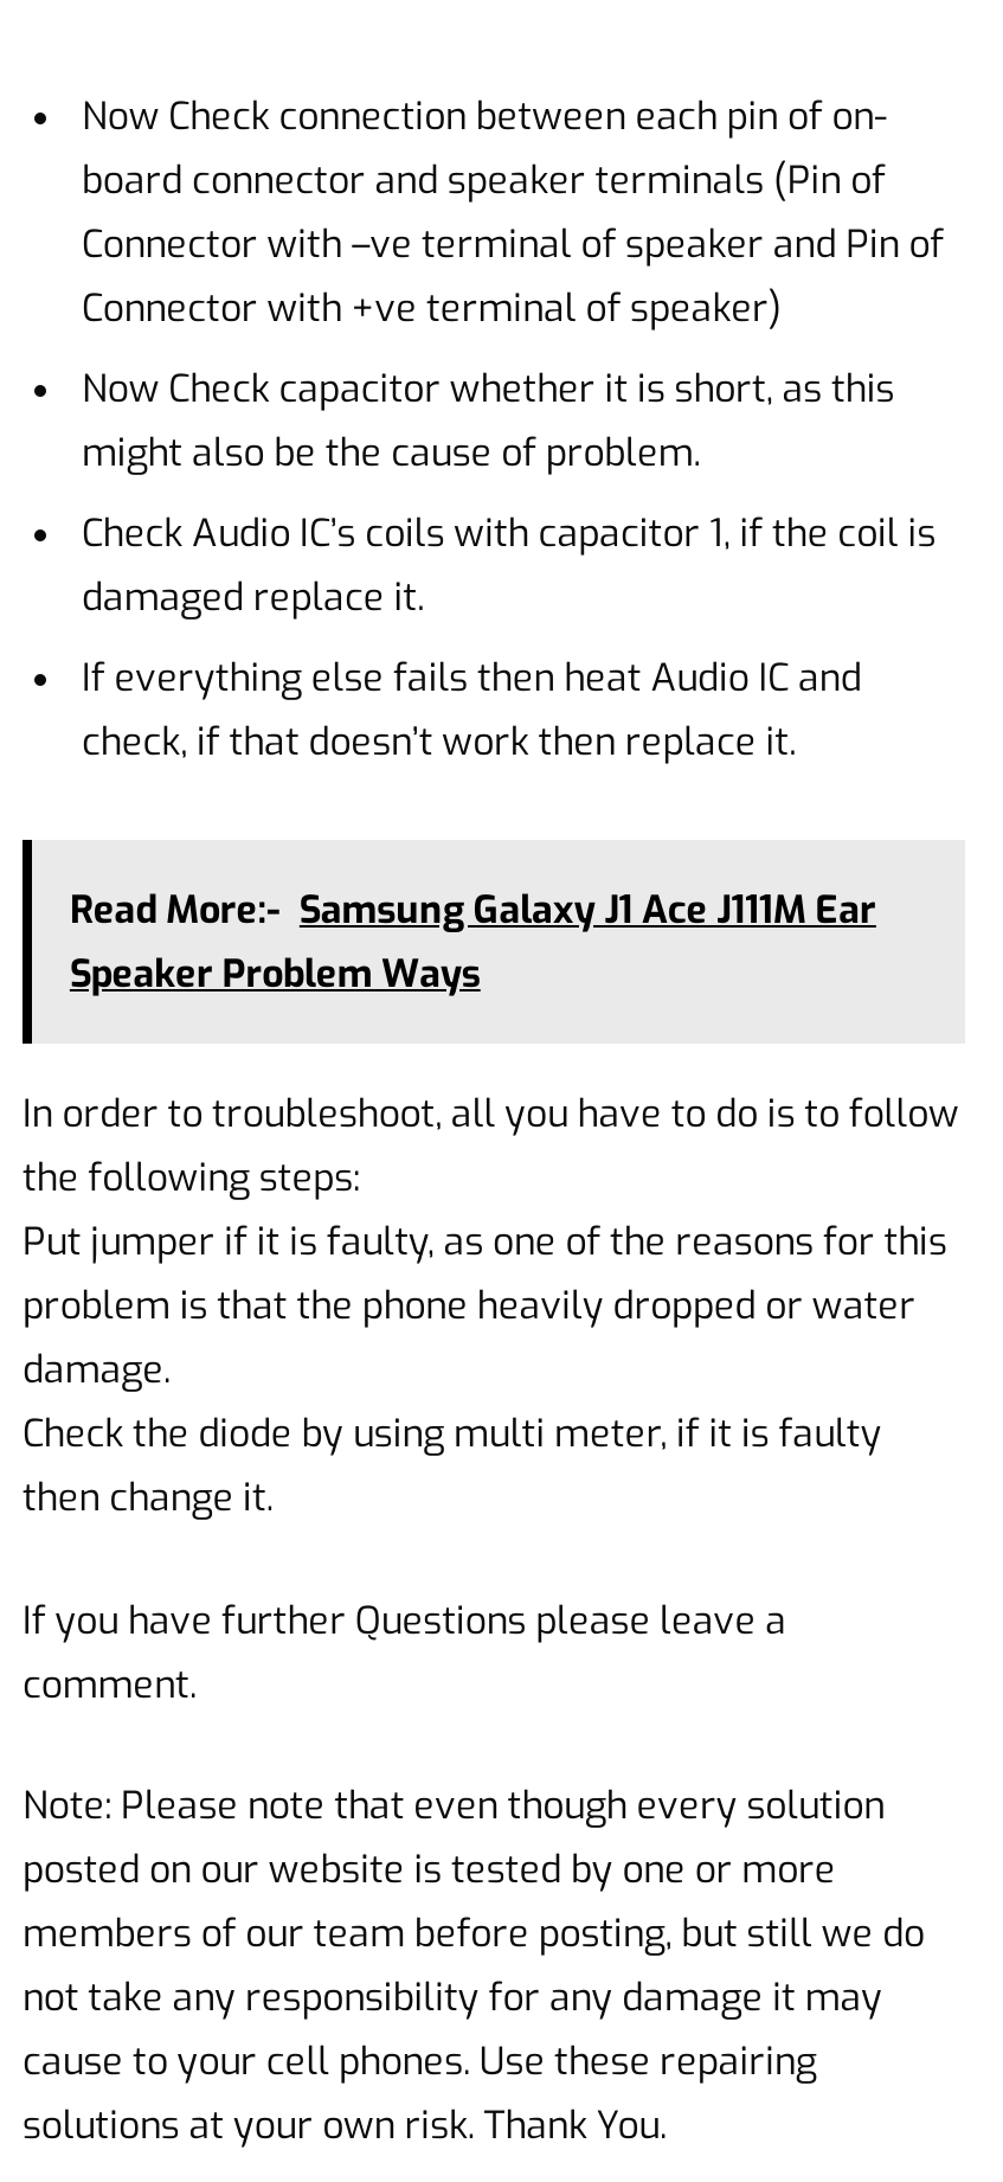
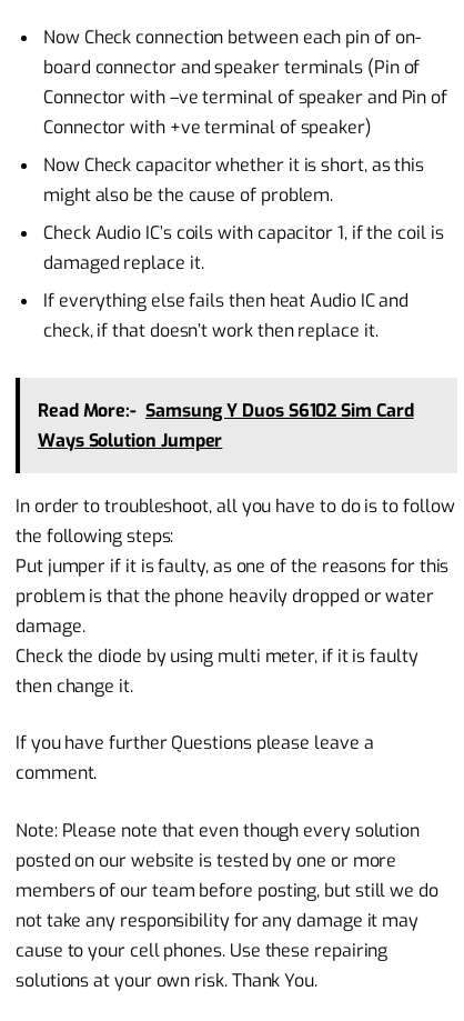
[70,886,876,999] Read More:- Samsung Galaxy J1 Ace J111M Ear | Speaker Problem Ways -> [38,399,414,452] Read More:- Samsung Y Duos S6102 Sim Card | Ways Solution Jumper

